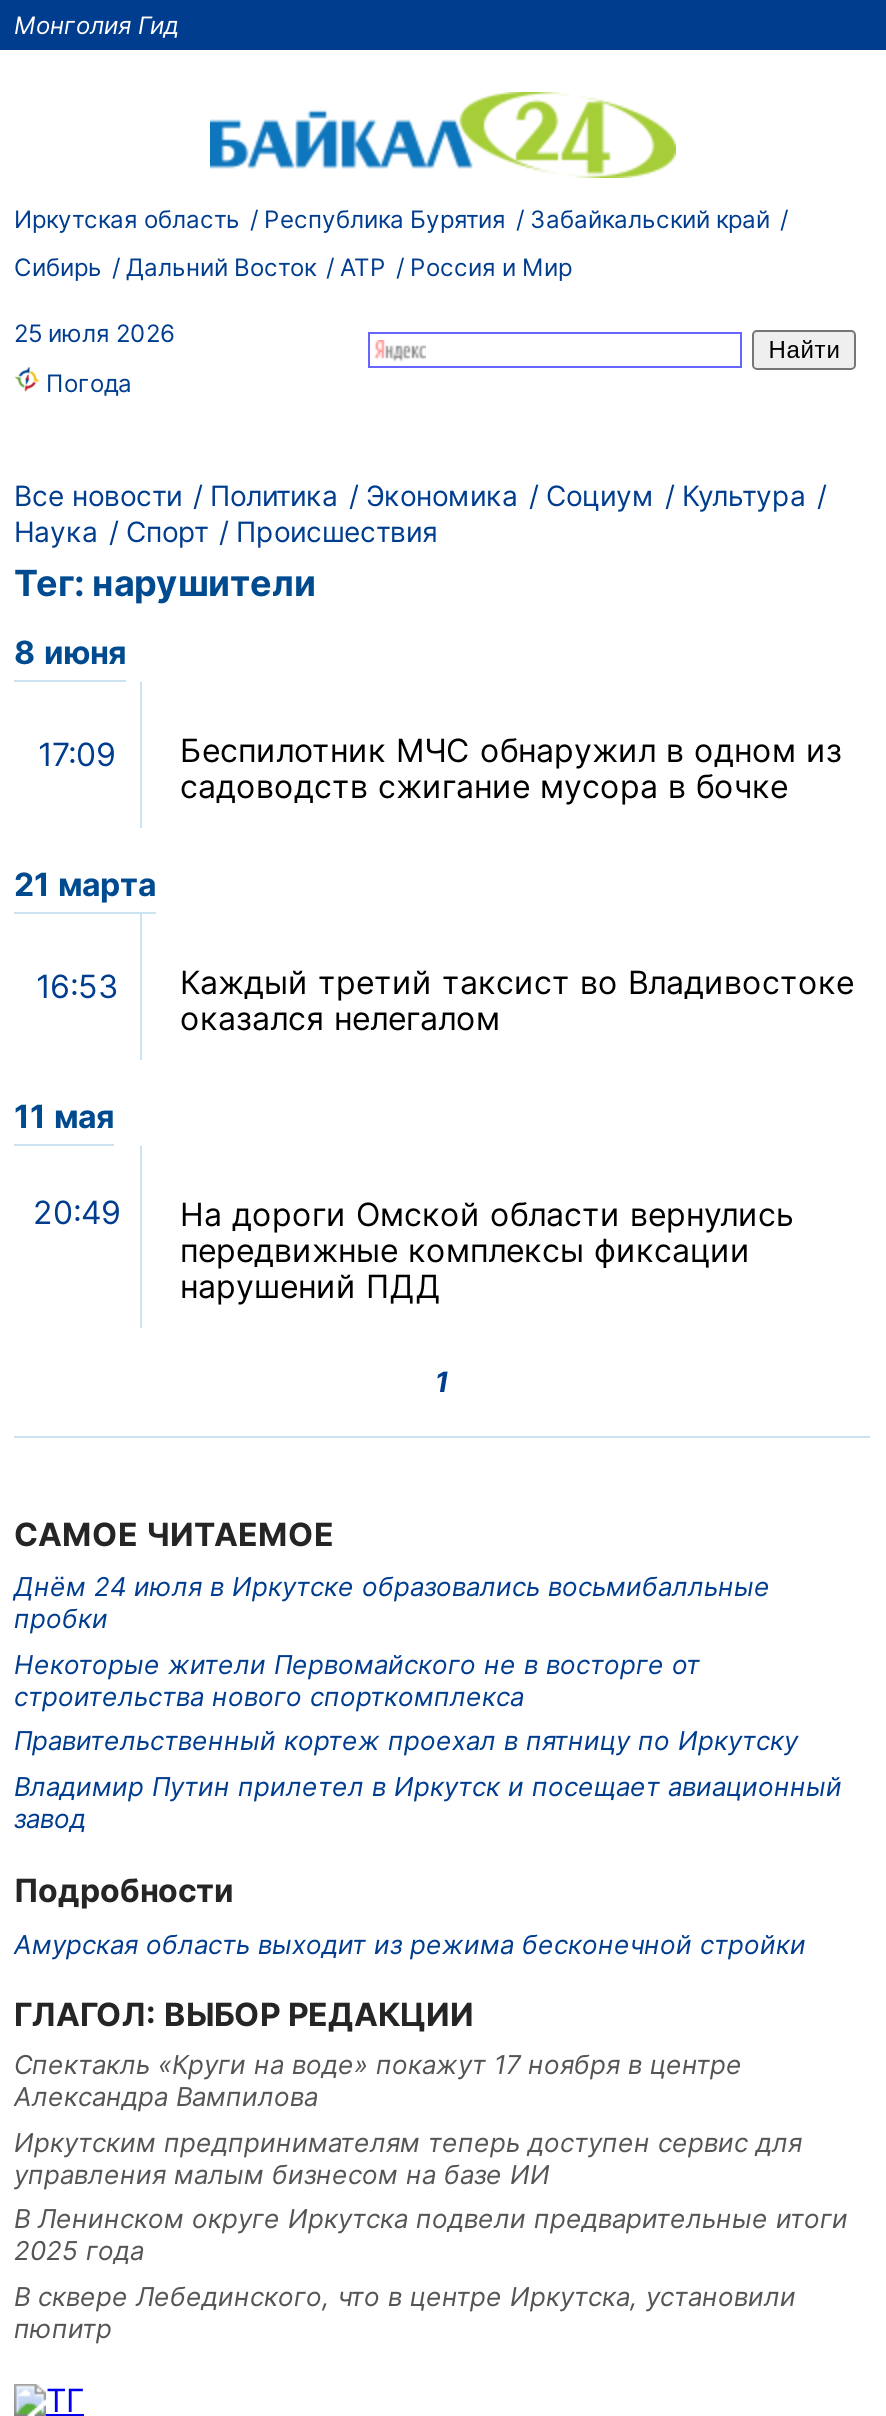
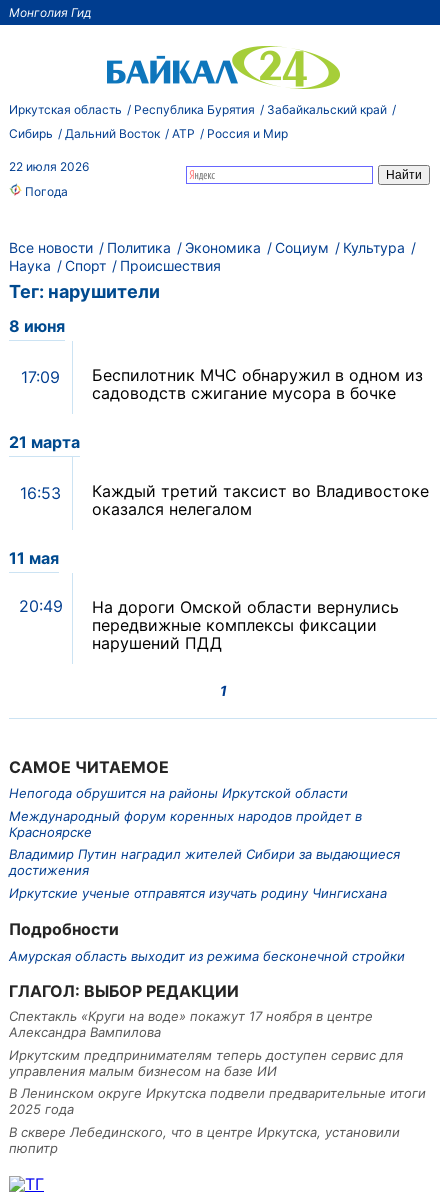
[14,318,174,348] 25 июля 2026 -> [9,159,89,174] 22 июля 2026
[14,1570,842,1833] Днём 24 июля в Иркутске образовались восьмибалльные | пробки | Некоторые жители Первомайского не в восторге от | строительства нового спорткомплекса | Правительственный кортеж проехал в пятницу по Иркутску | Владимир Путин прилетел в Иркутск и посещает авиационный | завод -> [9,785,400,900] Непогода обрушится на районы Иркутской области | Международный форум коренных народов пройдет в | Красноярске | Владимир Путин наградил жителей Сибири за выдающиеся | достижения | Иркутские ученые отправятся изучать родину Чингисхана

